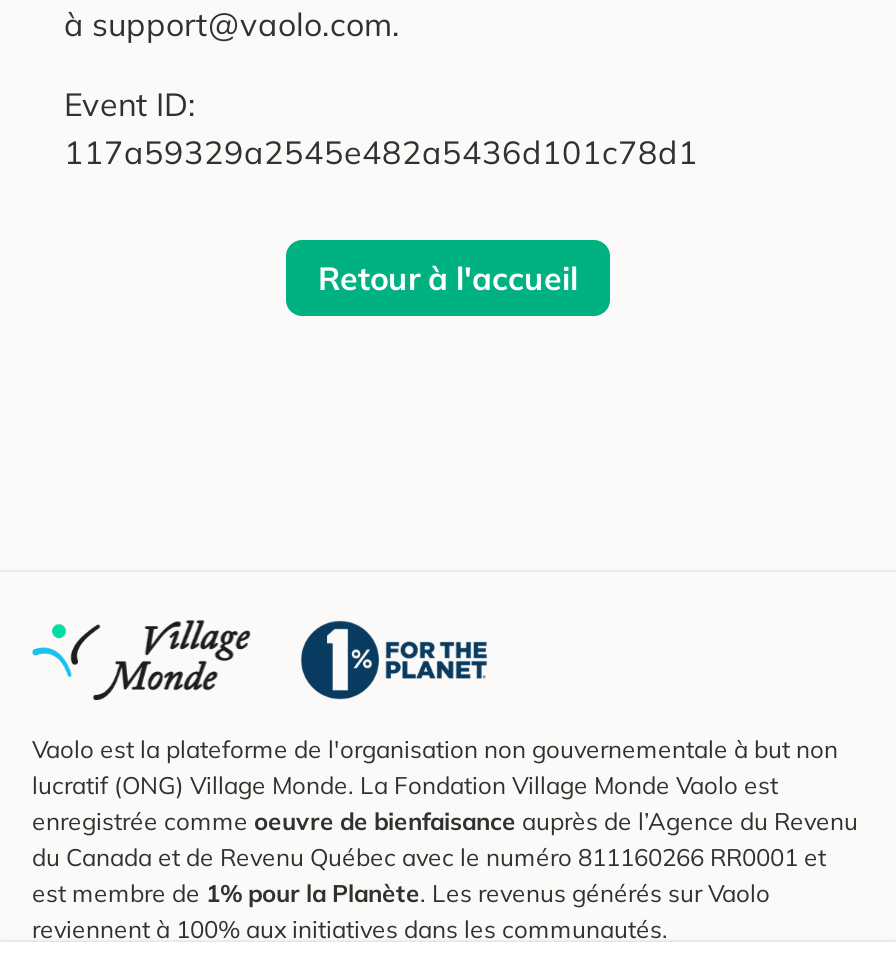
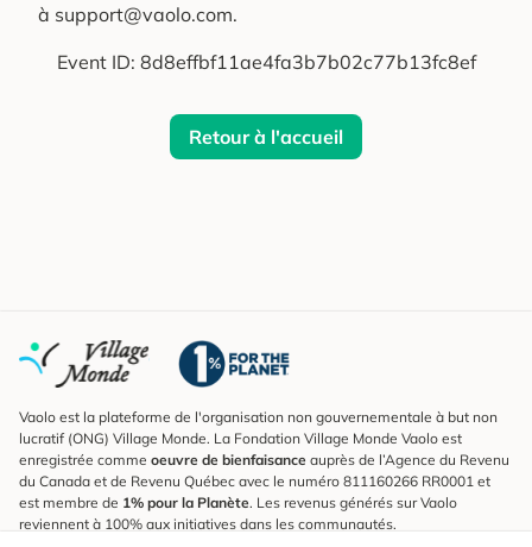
[64,84,698,172] Event ID: | 117a59329a2545e482a5436d101c78d1 -> [56,50,476,74] Event ID: 8d8effbf11ae4fa3b7b02c77b13fc8ef

